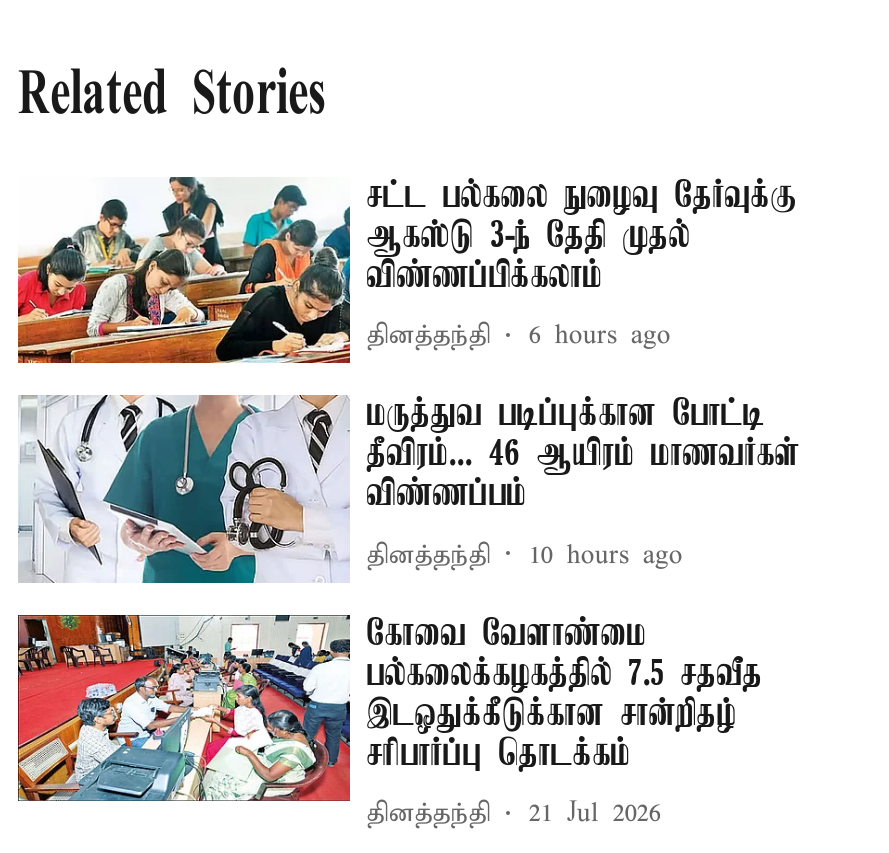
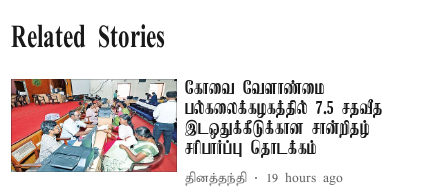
[16,176,801,572] [image] | சட்ட பல்கலை நுழைவு தேர்வுக்கு | ஆகஸ்டு 3-ந் தேதி முதல் | விண்ணப்பிக்கலாம் | தினத்தந்தி | 6 hours ago | மருத்துவ படிப்புக்கான போட்டி | தீவிரம்... 46 ஆயிரம் மாணவர்கள் | விண்ணப்பம் | தினத்தந்தி | 10 hours ago -> none
[18,393,338,585] [image] -> none
[367,797,661,831] தினத்தந்தி 21 Jul 2026 -> [185,170,343,187] தினத்தந்தி 19 hours ago

